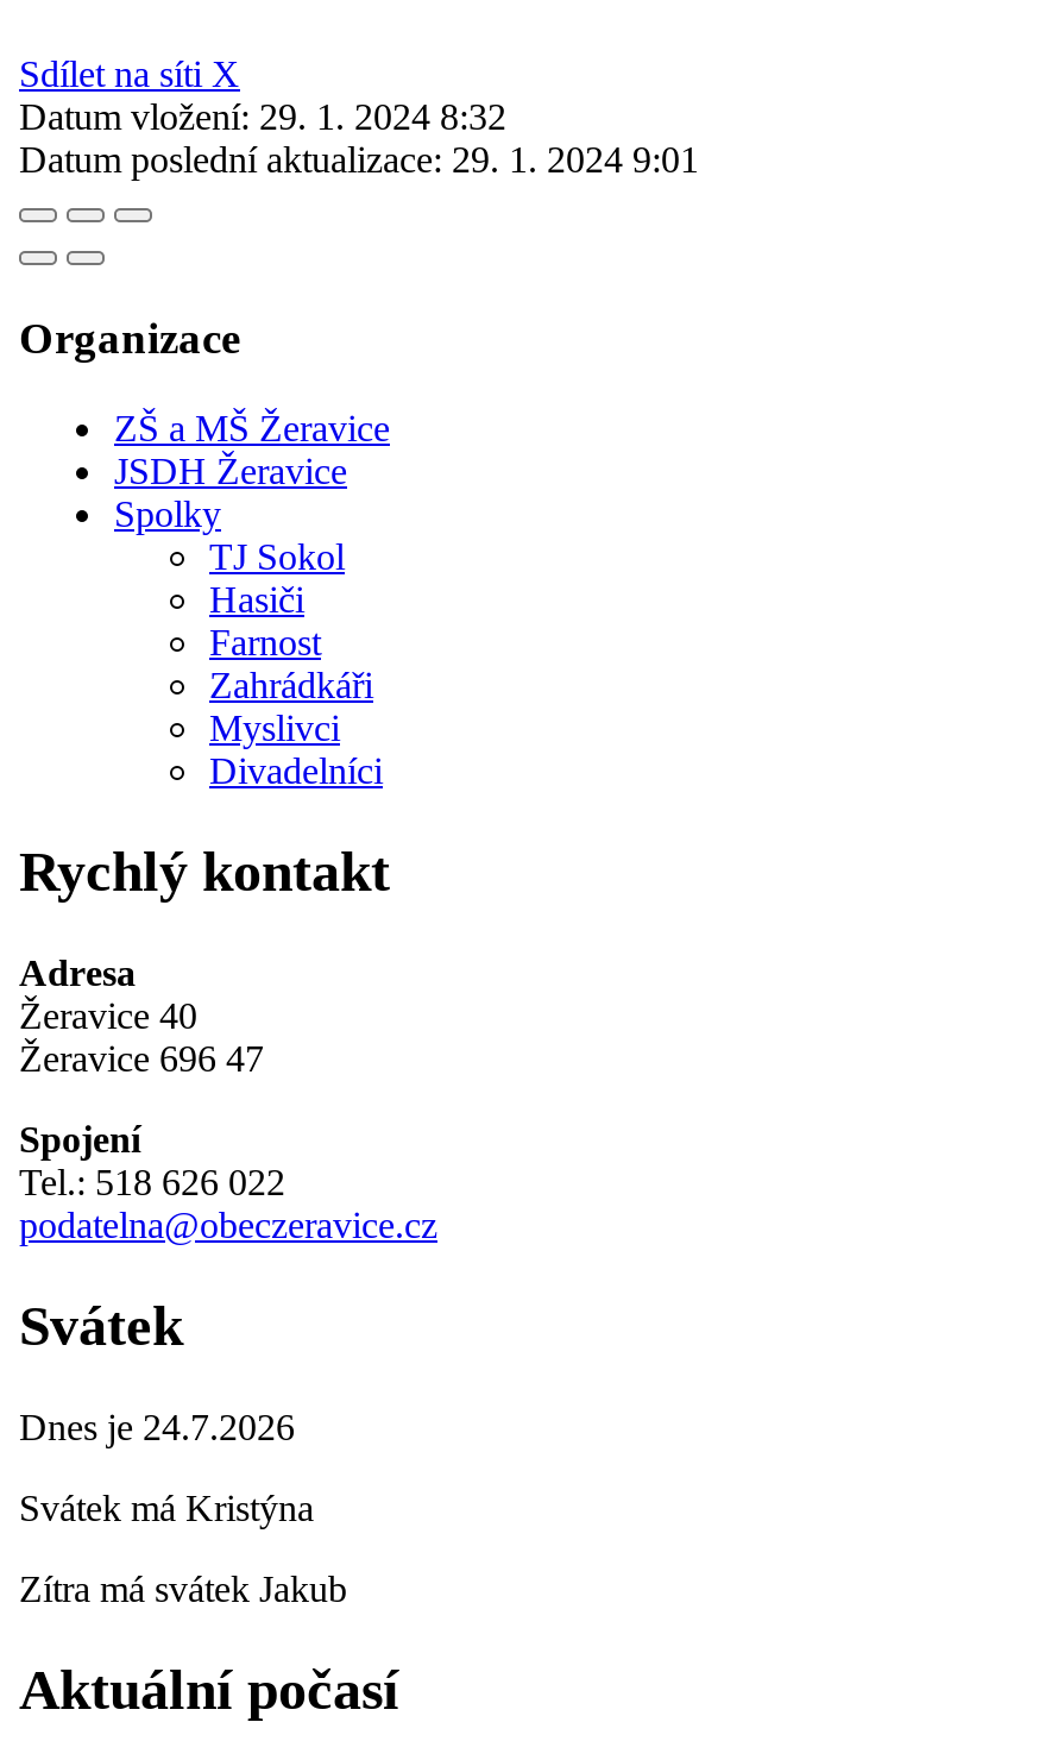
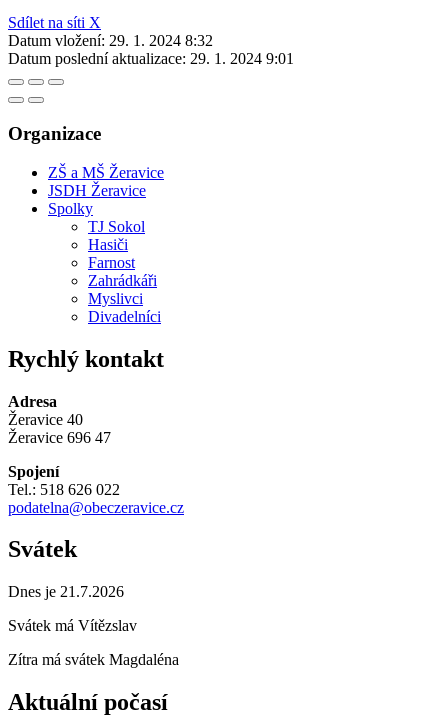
[19,1406,295,1447] Dnes je 24.7.2026 -> [8,583,124,600] Dnes je 21.7.2026
[19,1487,314,1528] Svátek má Kristýna -> [8,617,137,634] Svátek má Vítězslav
[19,1568,347,1609] Zítra má svátek Jakub -> [8,651,179,668] Zítra má svátek Magdaléna

